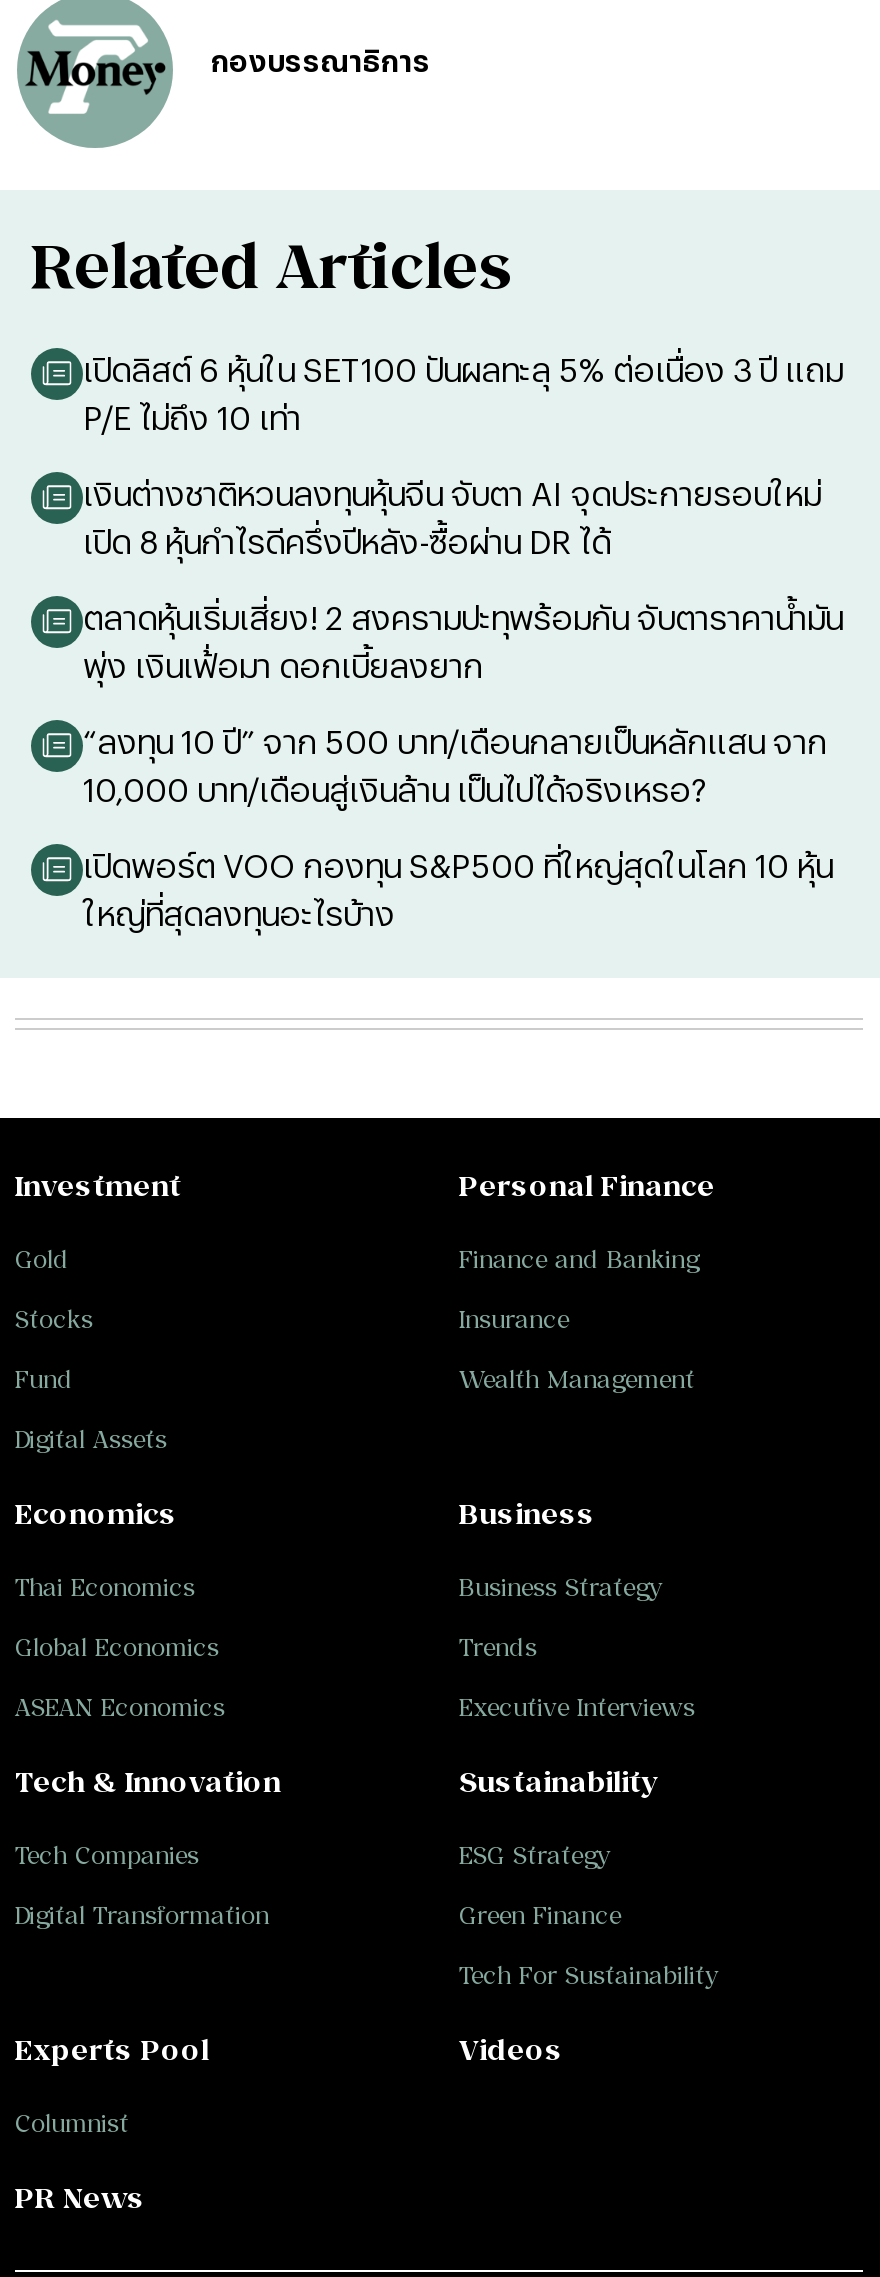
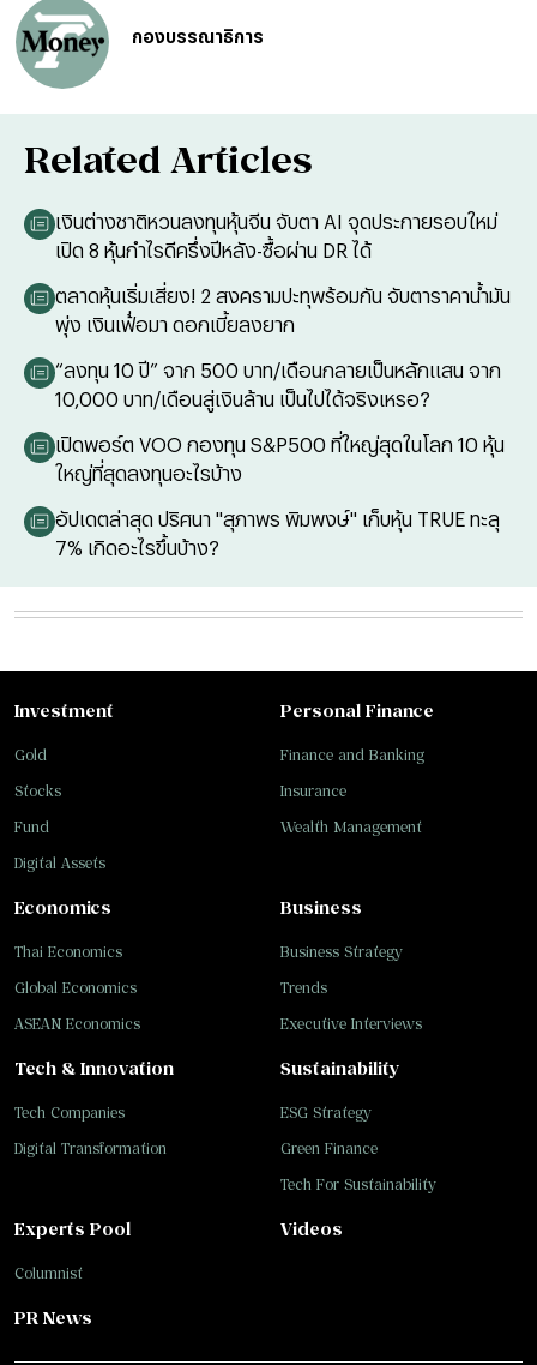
[83,350,843,436] เปิดลิสต์ 6 หุ้นใน SET100 ปันผลทะลุ 5% ต่อเนื่อง 3 ปี แถม | P/E ไม่ถึง 10 เท่า -> none
moved [83,474,843,932] -> [55,210,511,485]: เงินต่างชาติหวนลงทุนหุ้นจีน จับตา AI จุดประกายรอบใหม่ | เปิด 8 หุ้นกำไรดีครึ่งปีหลัง-ซื้อผ่าน DR ได้ | ตลาดหุ้นเริ่มเสี่ยง! 2 สงครามปะทุพร้อมกัน จับตาราคาน้ำมัน | พุ่ง เงินเฟ้่อมา ดอกเบี้ยลงยาก | “ลงทุน 10 ปี” จาก 500 บาท/เดือนกลายเป็นหลักแสน จาก | 10,000 บาท/เดือนสู่เงินล้าน เป็นไปได้จริงเหรอ? | เปิดพอร์ต VOO กองทุน S&P500 ที่ใหญ่สุดในโลก 10 หุ้น | ใหญ่ที่สุดลงทุนอะไรบ้าง
none -> [55,507,500,559] อัปเดตล่าสุด ปริศนา "สุภาพร พิมพงษ์" เก็บหุ้น TRUE ทะลุ | 7% เกิดอะไรขึ้นบ้าง?

